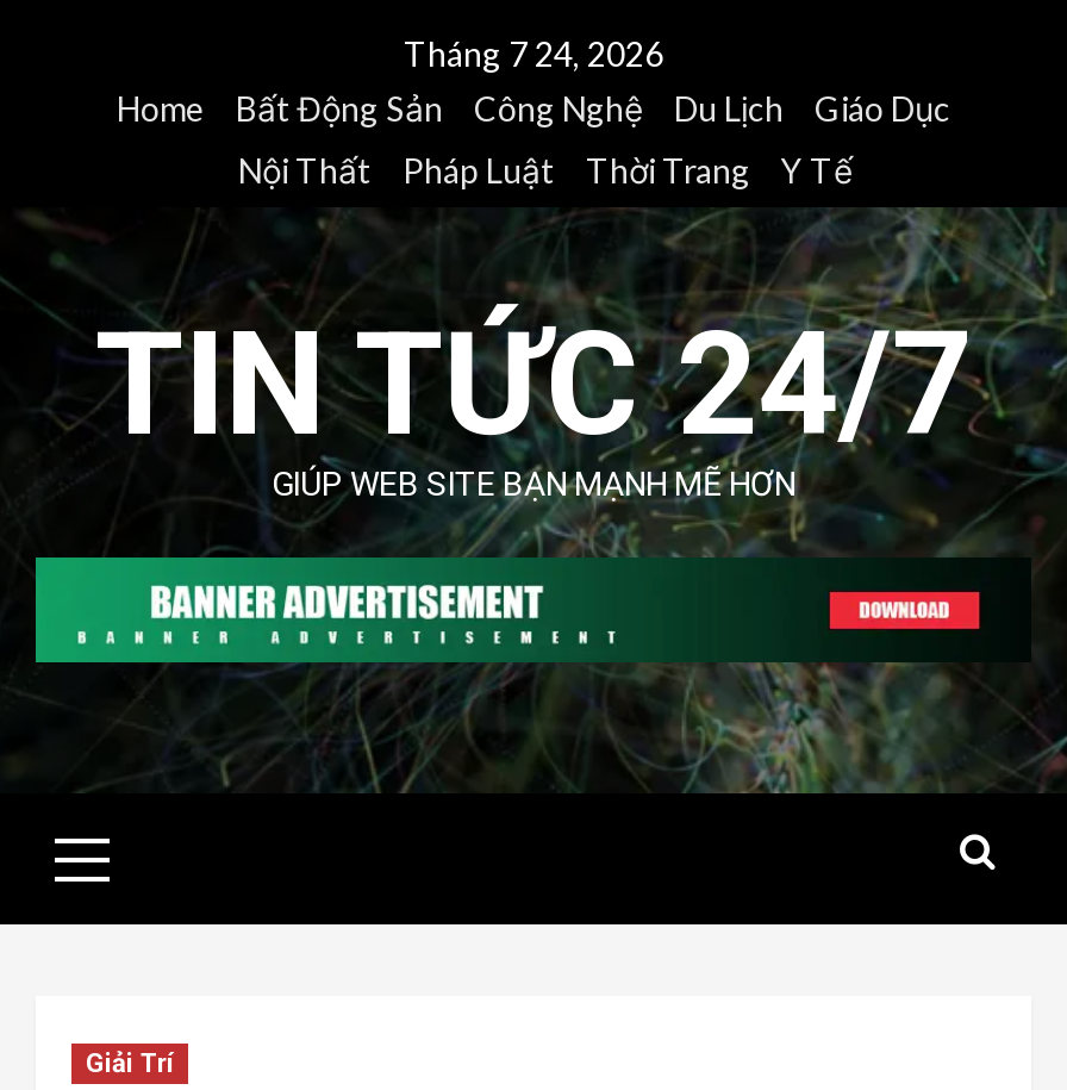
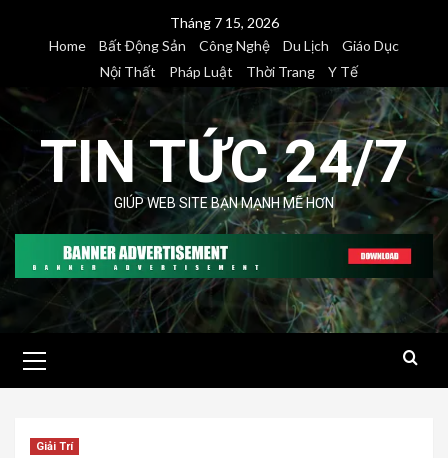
[404,33,663,74] Tháng 7 24, 2026 -> [169,14,278,31] Tháng 7 15, 2026

